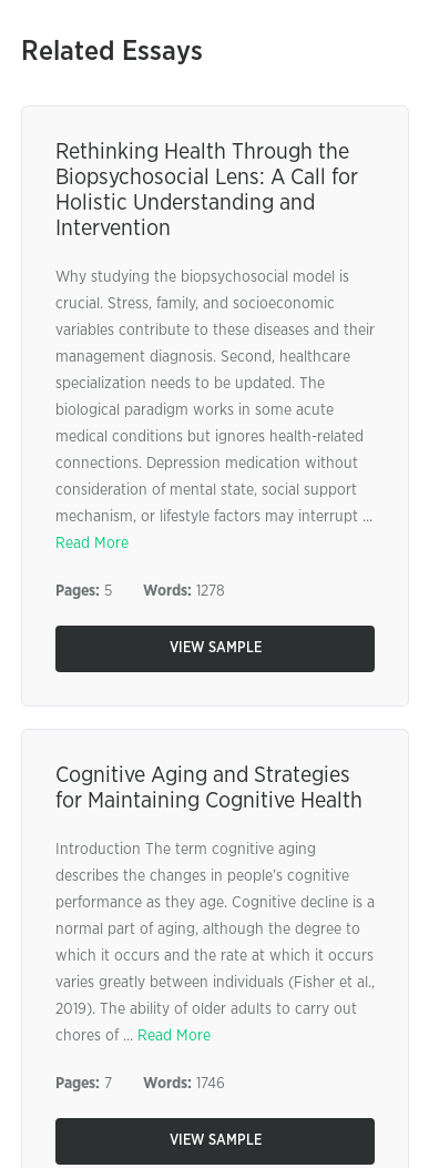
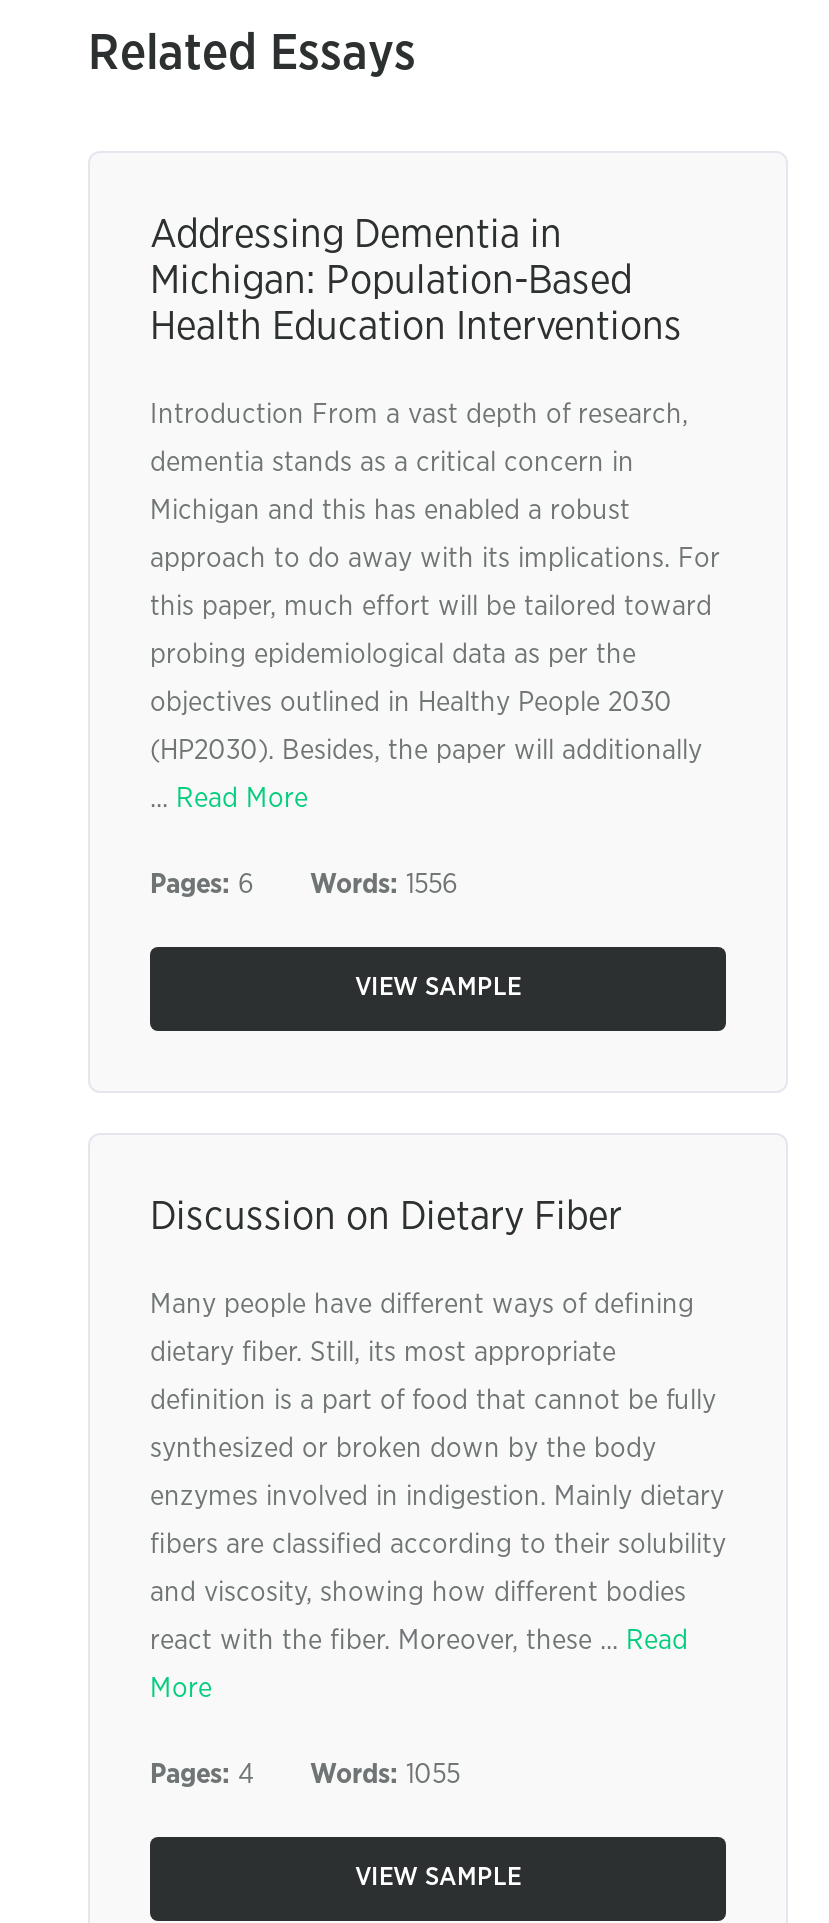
[55,141,375,599] Rethinking Health Through the | Biopsychosocial Lens: A Call for | Holistic Understanding and | Intervention | Why studying the biopsychosocial model is | crucial. Stress, family, and socioeconomic | variables contribute to these diseases and their | management diagnosis. Second, healthcare | specialization needs to be updated. The | biological paradigm works in some acute | medical conditions but ignores health-related | connections. Depression medication without | consideration of mental state, social support | mechanism, or lifestyle factors may interrupt ... | Read More | Pages: 5 Words: 1278 -> [150,215,720,899] Addressing Dementia in | Michigan: Population-Based | Health Education Interventions | Introduction From a vast depth of research, | dementia stands as a critical concern in | Michigan and this has enabled a robust | approach to do away with its implications. For | this paper, much effort will be tailored toward | probing epidemiological data as per the | objectives outlined in Healthy People 2030 | (HP2030). Besides, the paper will additionally | ... Read More | Pages: 6 Words: 1556
[55,764,375,1091] Cognitive Aging and Strategies | for Maintaining Cognitive Health | Introduction The term cognitive aging | describes the changes in people’s cognitive | performance as they age. Cognitive decline is a | normal part of aging, although the degree to | which it occurs and the rate at which it occurs | varies greatly between individuals (Fisher et al., | 2019). The ability of older adults to carry out | chores of ... Read More | Pages: 7 Words: 1746 -> [150,1197,726,1789] Discussion on Dietary Fiber | Many people have different ways of defining | dietary fiber. Still, its most appropriate | definition is a part of food that cannot be fully | synthesized or broken down by the body | enzymes involved in indigestion. Mainly dietary | fibers are classified according to their solubility | and viscosity, showing how different bodies | react with the fiber. Moreover, these ... Read | More | Pages: 4 Words: 1055

